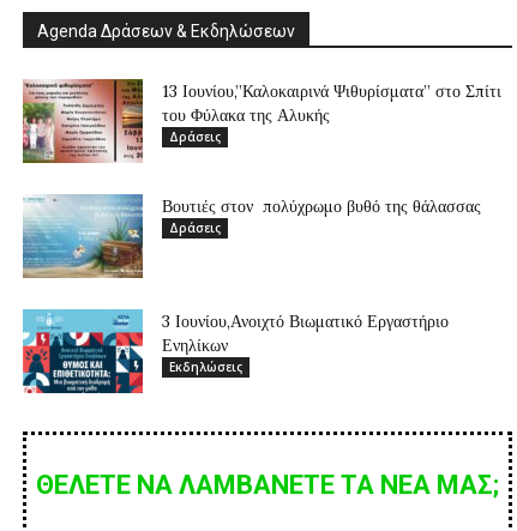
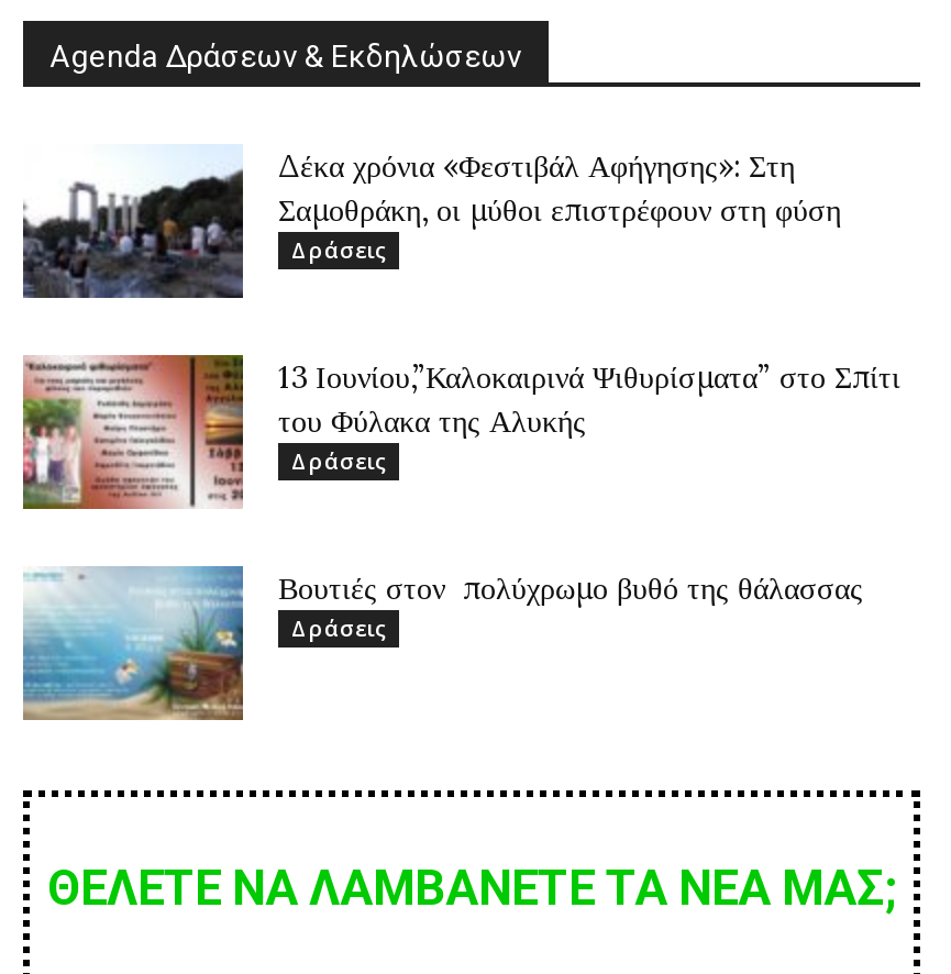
none -> [21,145,841,299] [image] | Δέκα χρόνια «Φεστιβάλ Αφήγησης»: Στη | Σαμοθράκη, οι μύθοι επιστρέφουν στη φύση | Δράσεις
moved [20,77,501,236] -> [19,352,900,644]: [image] | 13 Ιουνίου,”Καλοκαιρινά Ψιθυρίσματα” στο Σπίτι | του Φύλακα της Αλυκής | Δράσεις | Βουτιές στον πολύχρωμο βυθό της θάλασσας | Δράσεις
[22,308,449,394] [image] | 3 Ιουνίου,Ανοιχτό Βιωματικό Εργαστήριο | Ενηλίκων | Εκδηλώσεις -> none

